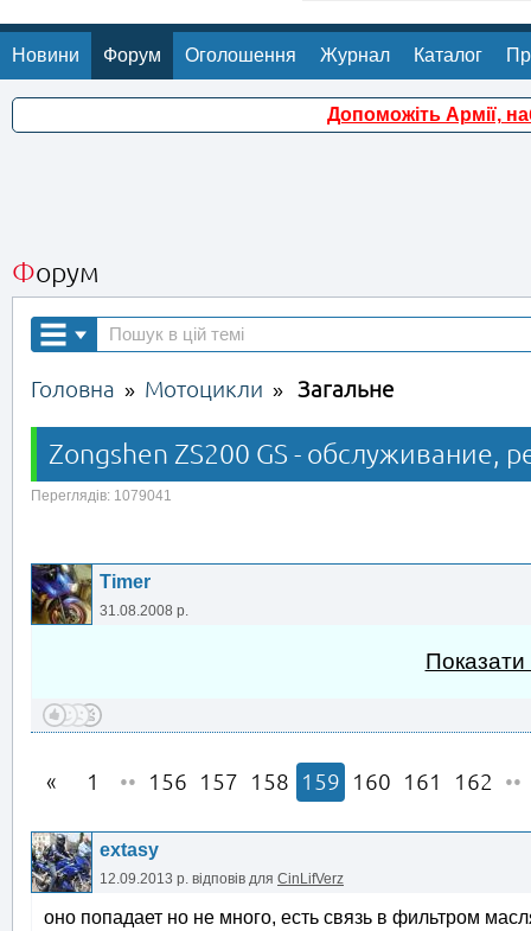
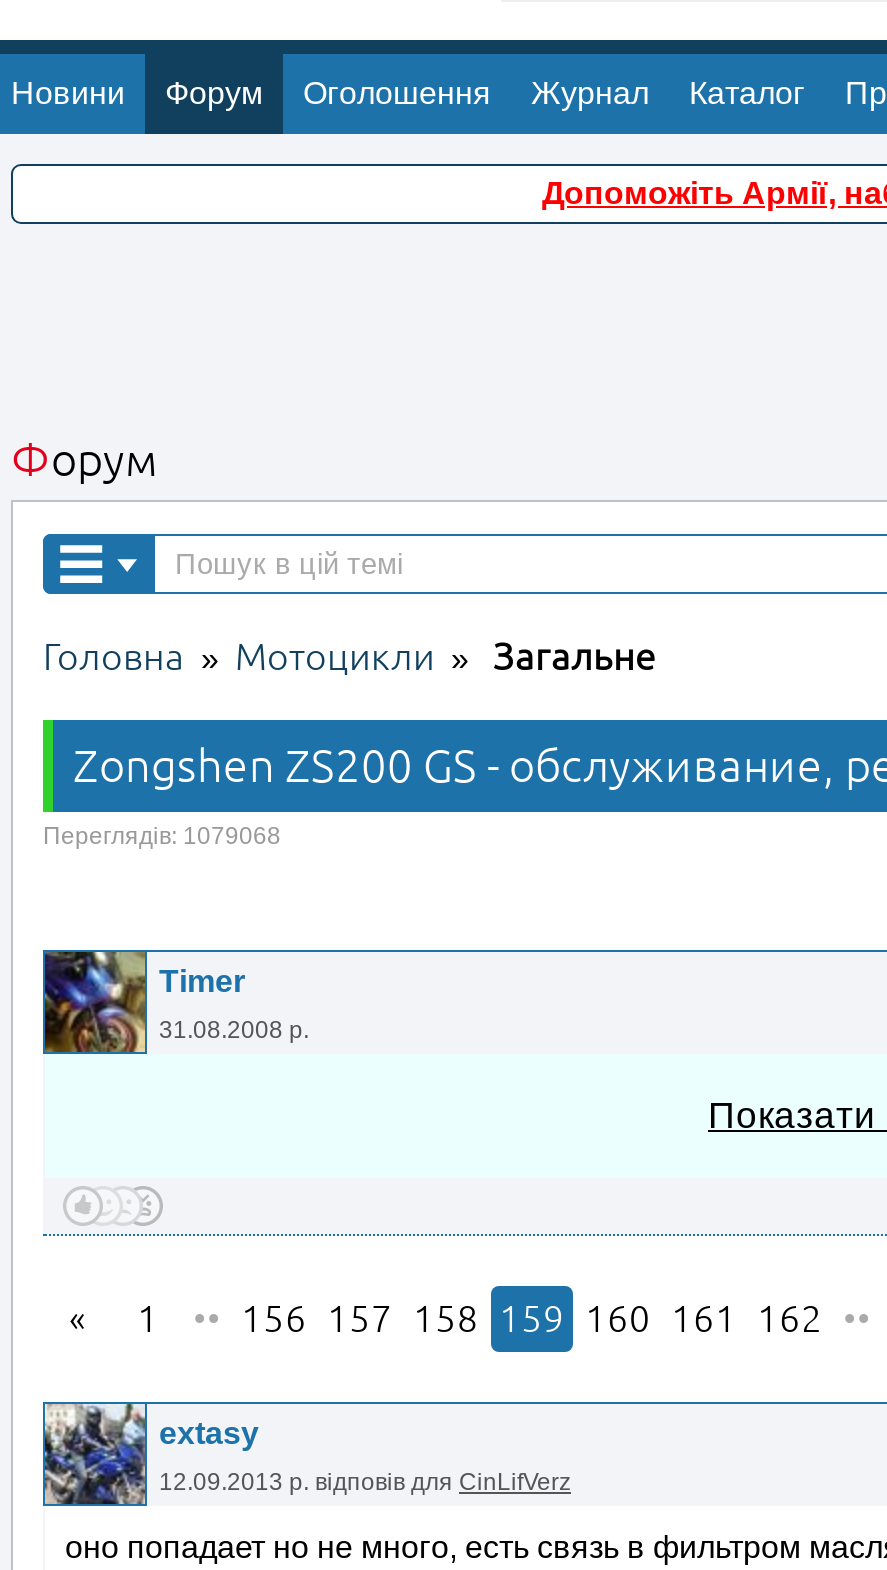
[31,487,172,504] Переглядів: 1079041 -> [43,822,281,850] Переглядів: 1079068

